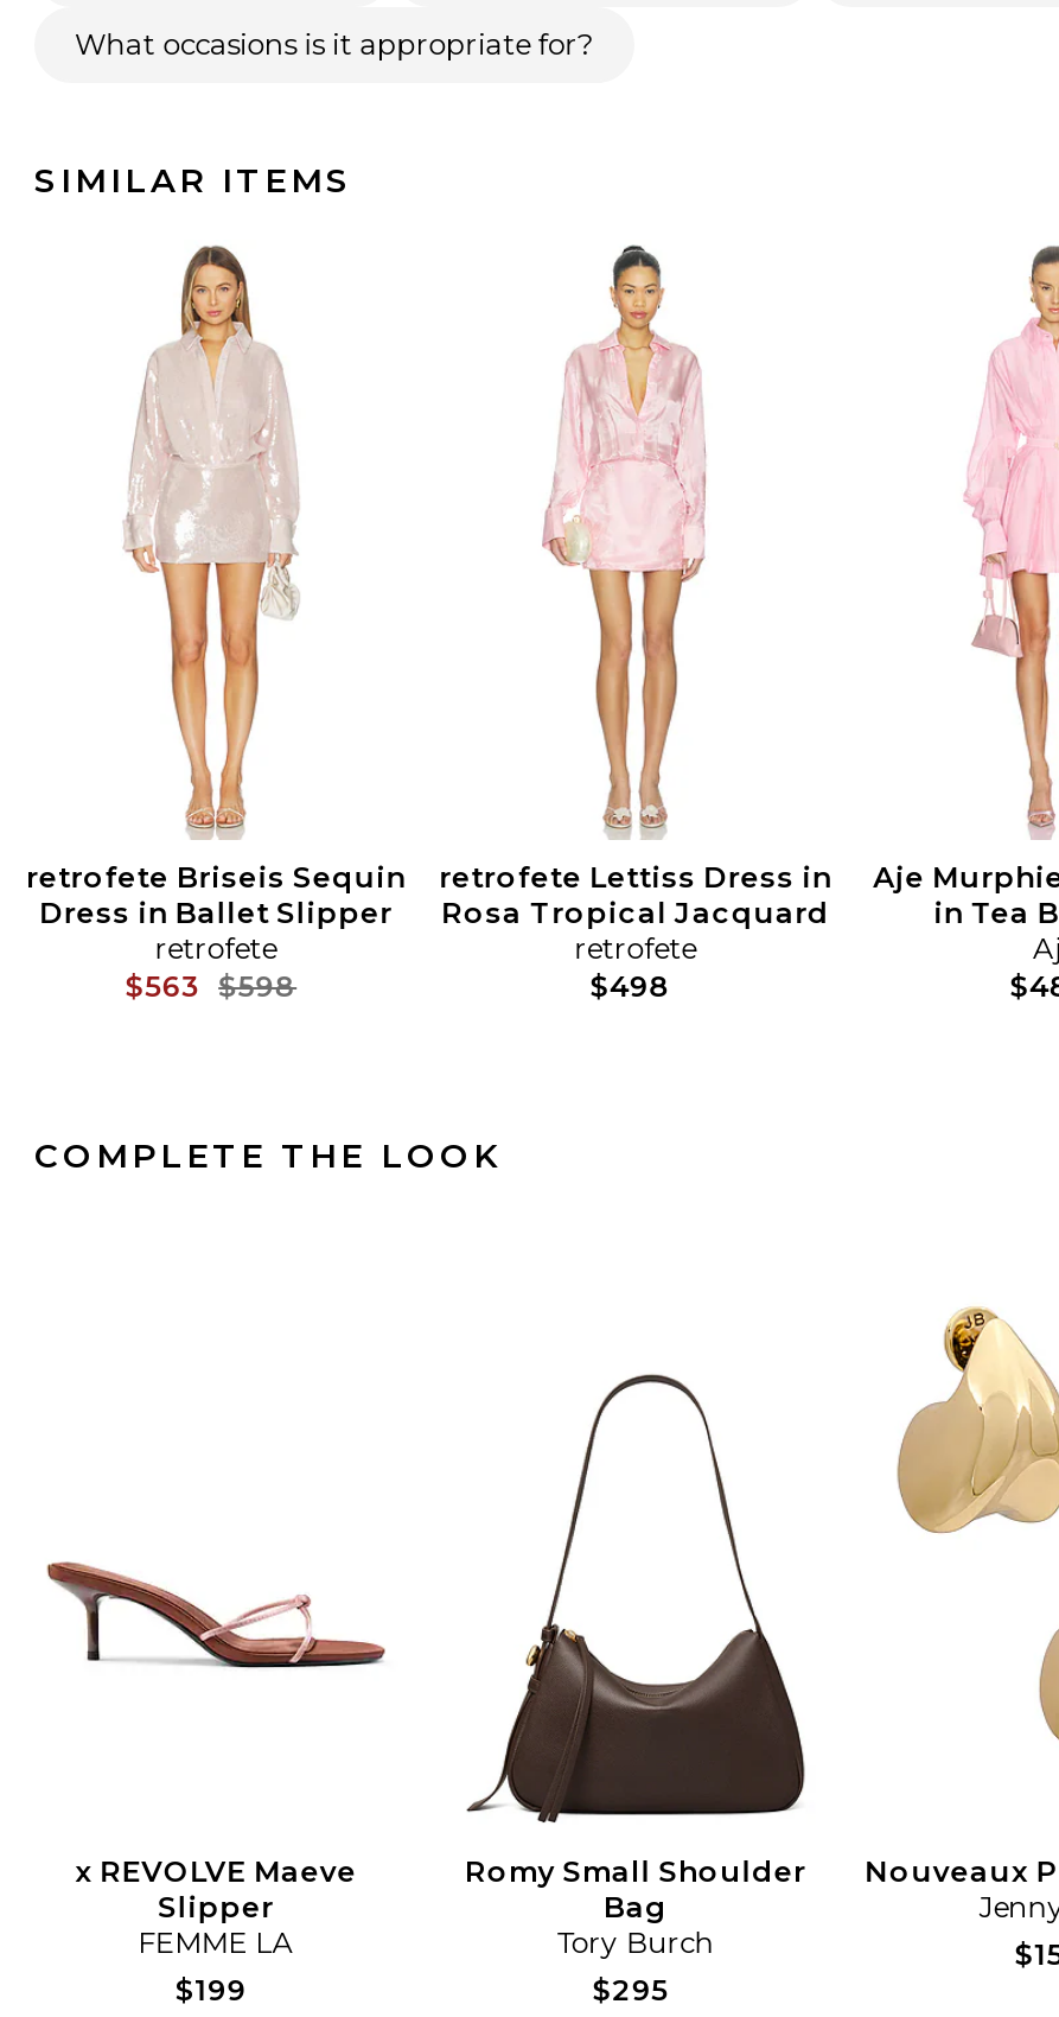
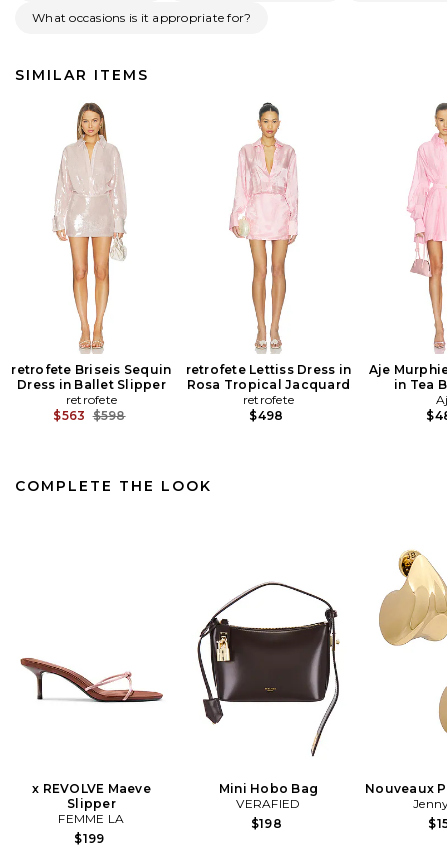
[465,1372,808,2007] [image] | Romy Small Shoulder | Bag | Tory Burch | $295 -> [196,579,340,831] [image] | Mini Hobo Bag | VERAFIED | $198

